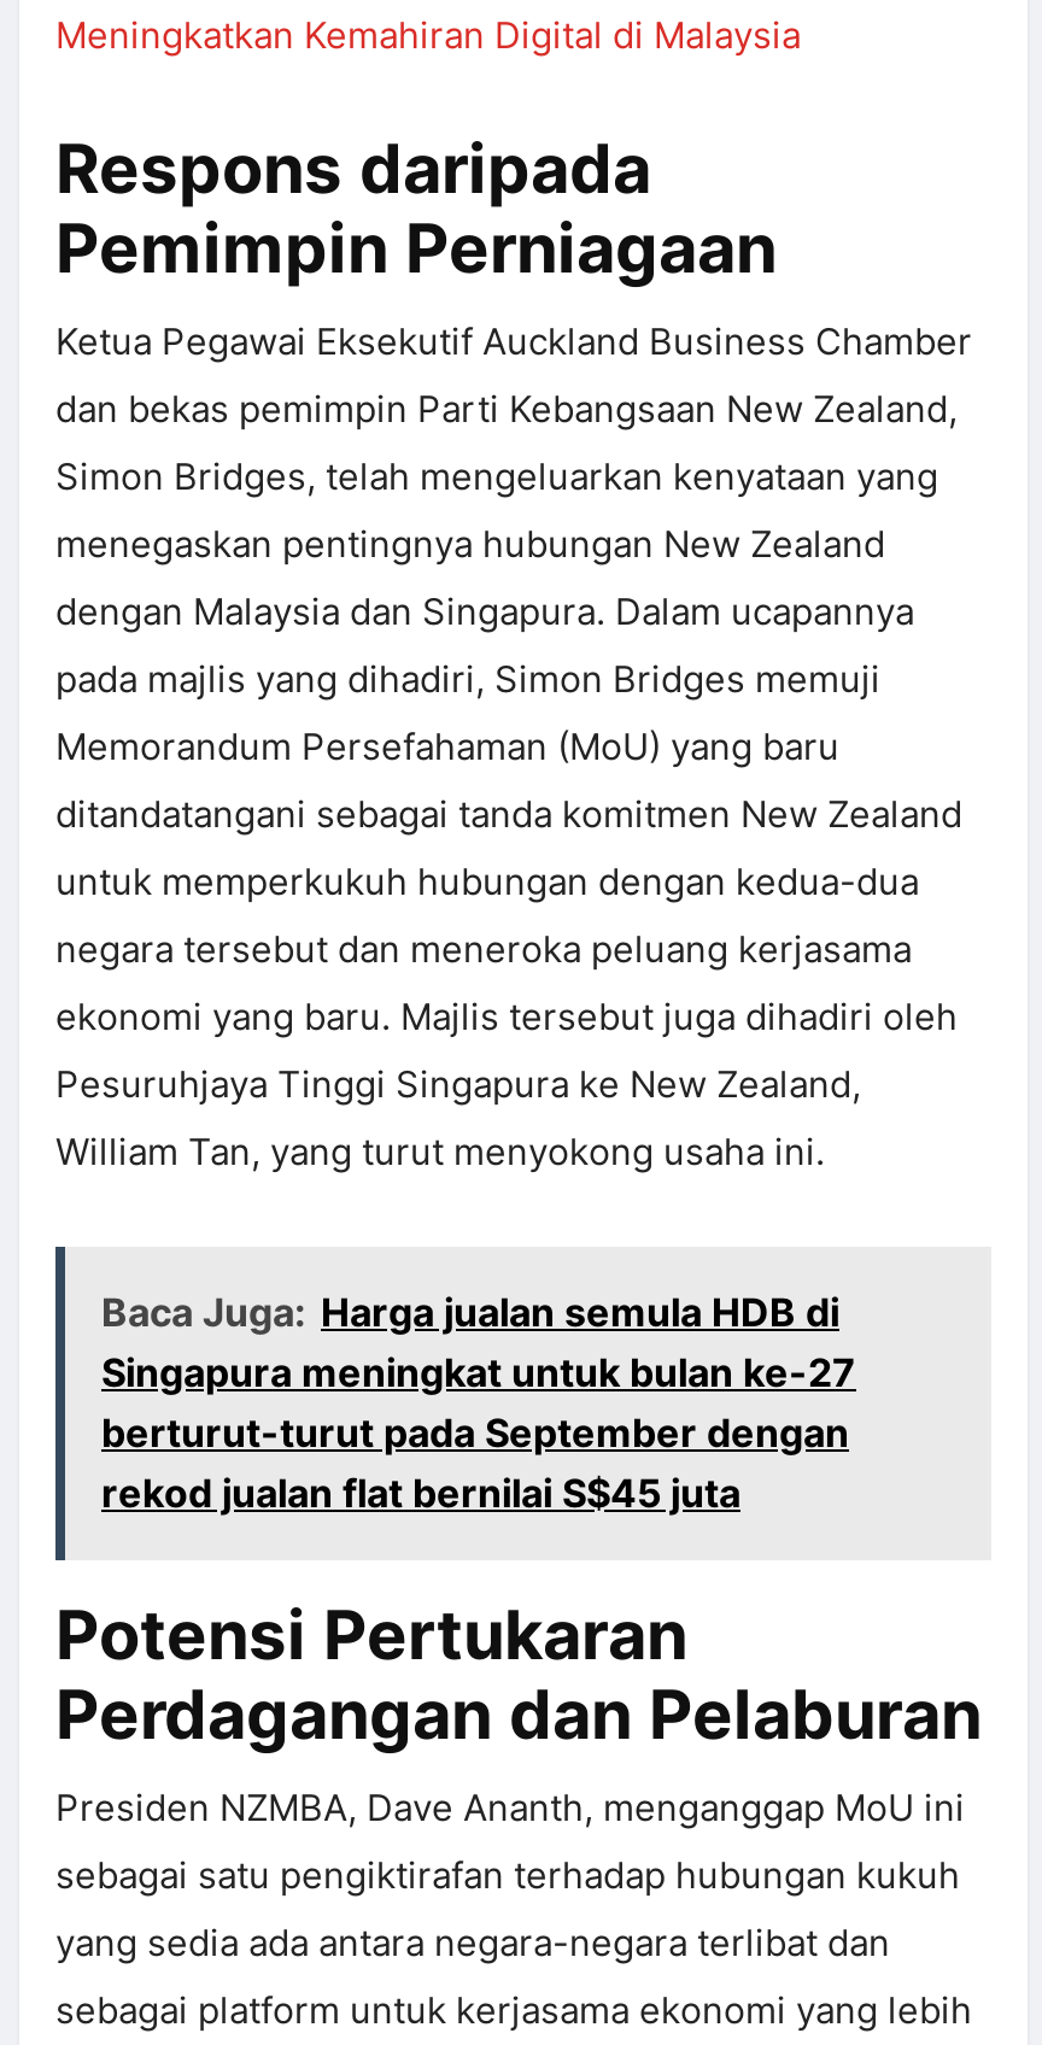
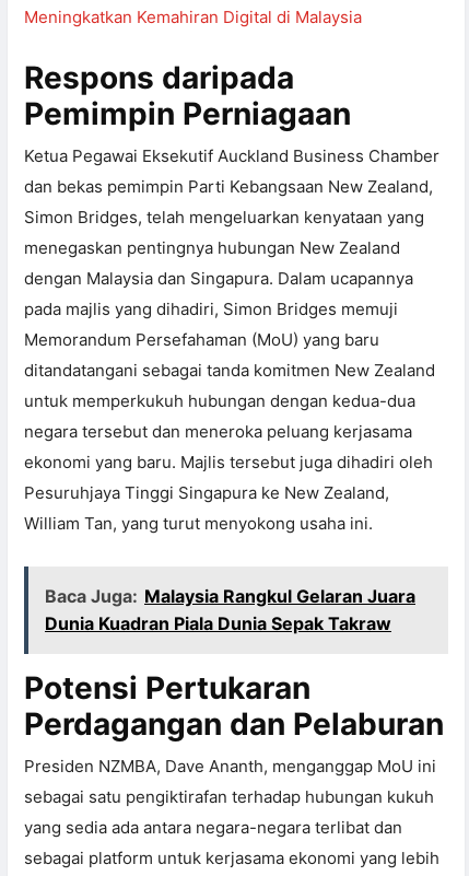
[101,1289,856,1518] Baca Juga: Harga jualan semula HDB di | Singapura meningkat untuk bulan ke-27 | berturut-turut pada September dengan | rekod jualan flat bernilai S$45 juta -> [45,586,415,635] Baca Juga: Malaysia Rangkul Gelaran Juara | Dunia Kuadran Piala Dunia Sepak Takraw

